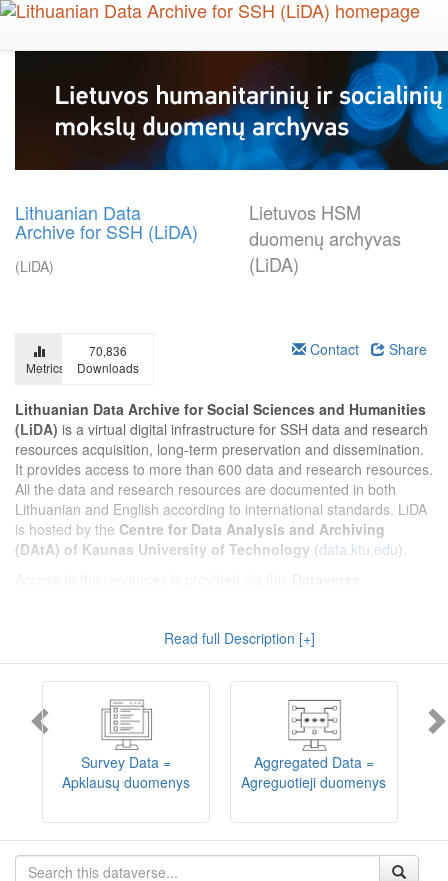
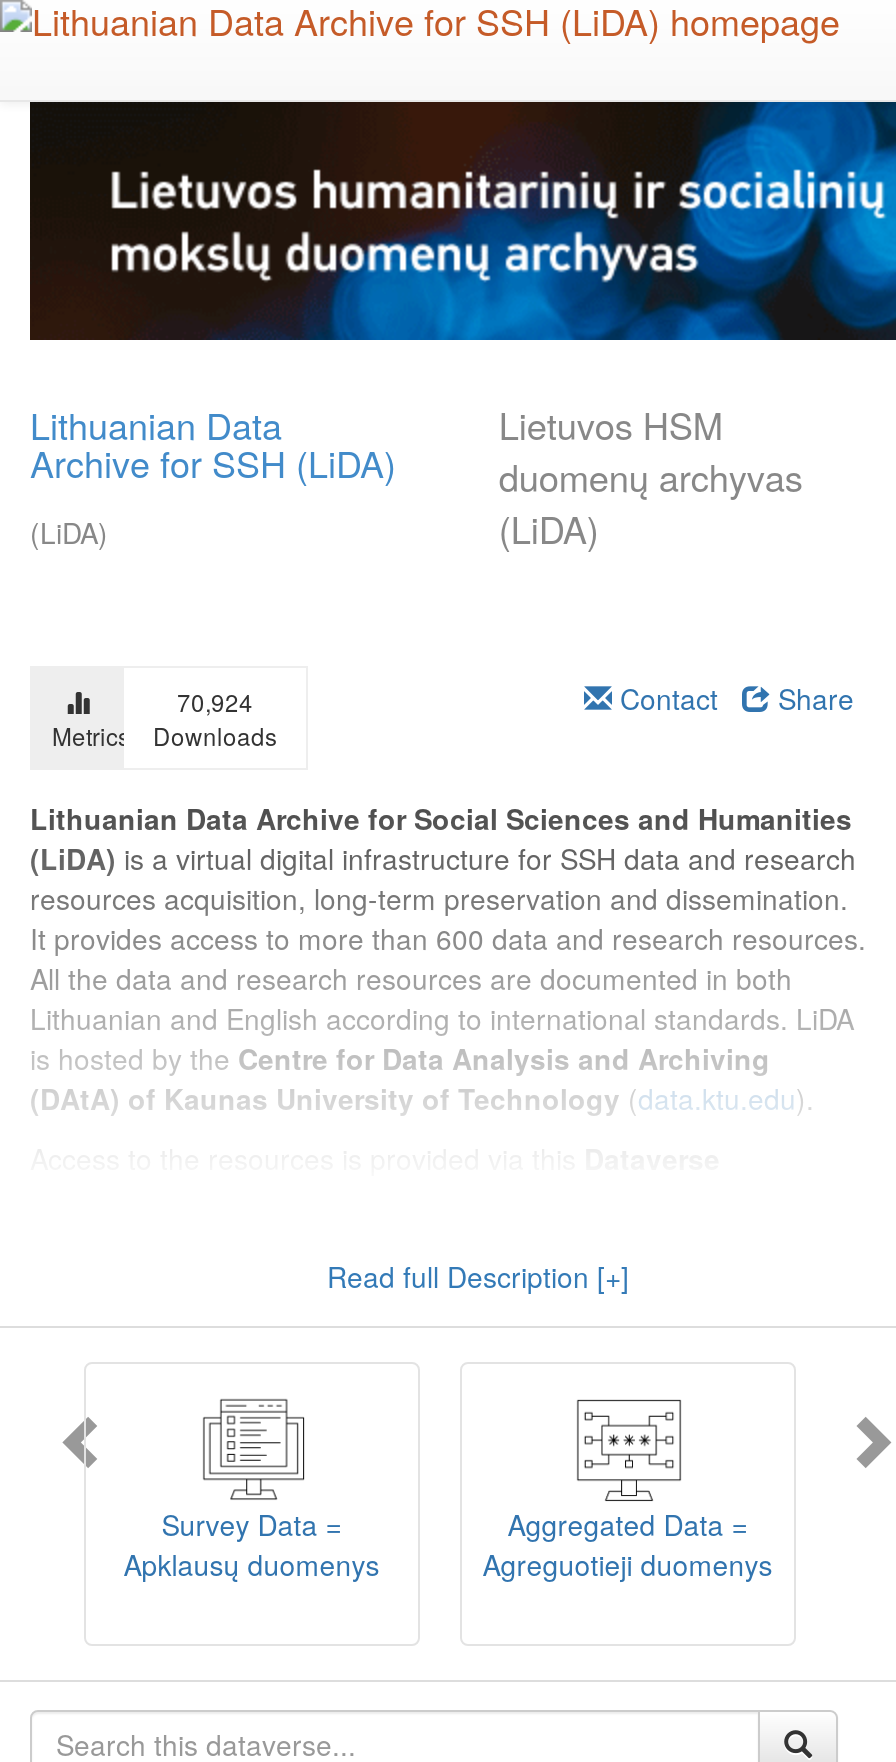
[88,342,126,359] 70,836 -> [177,684,253,718] 70,924

